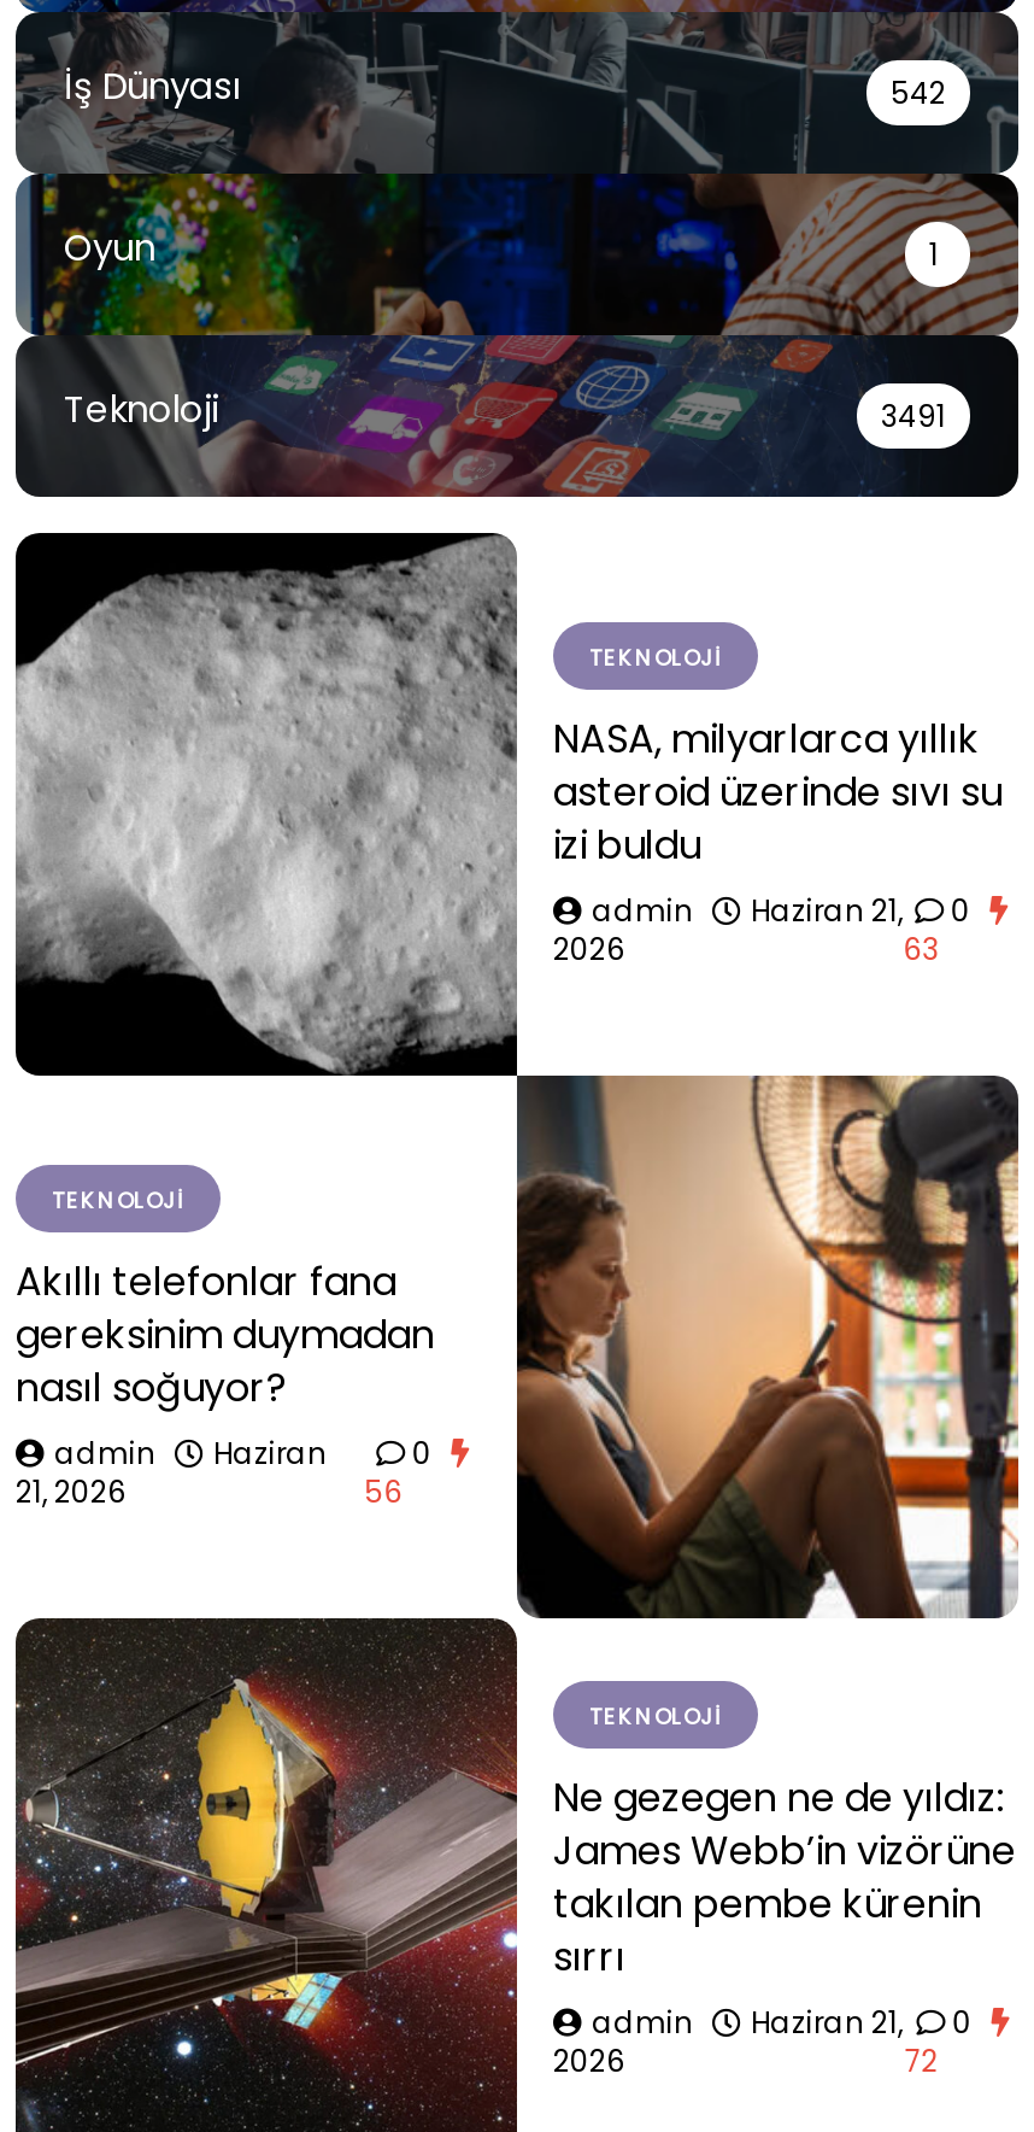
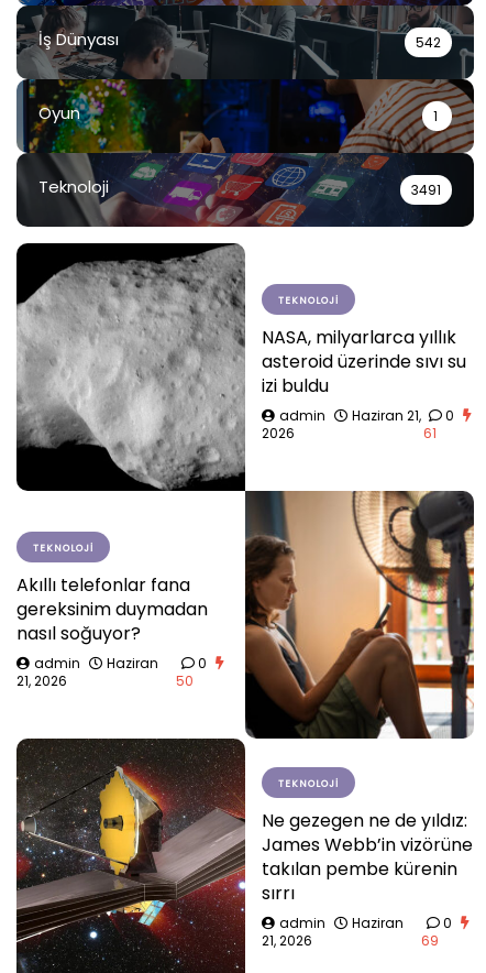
[903,927,939,968] 63 -> [423,423,436,442] 61
[364,1470,403,1511] 56 -> [175,671,193,690] 50
[904,2039,938,2080] 72 -> [421,931,438,949] 69

